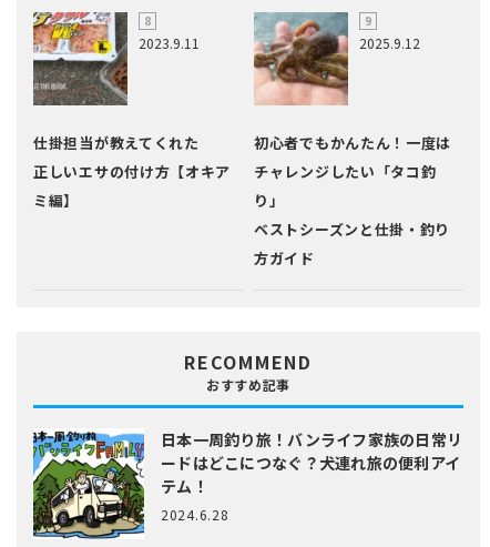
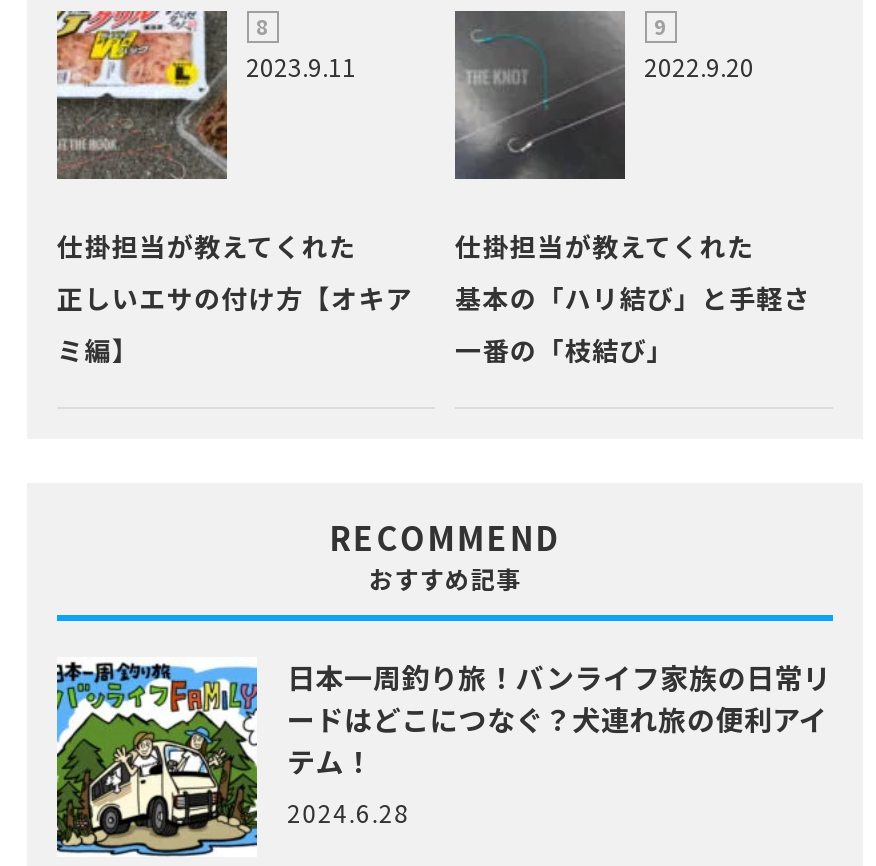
[254,12,420,105] [image] | 2025.9.12 -> [453,11,754,181] [image] | 2022.9.20
[254,132,451,268] 初心者でもかんたん！一度は | チャレンジしたい「タコ釣 | り」 | ベストシーズンと仕掛・釣り | 方ガイド -> [455,227,811,369] 仕掛担当が教えてくれた | 基本の「ハリ結び」と手軽さ | 一番の「枝結び」

